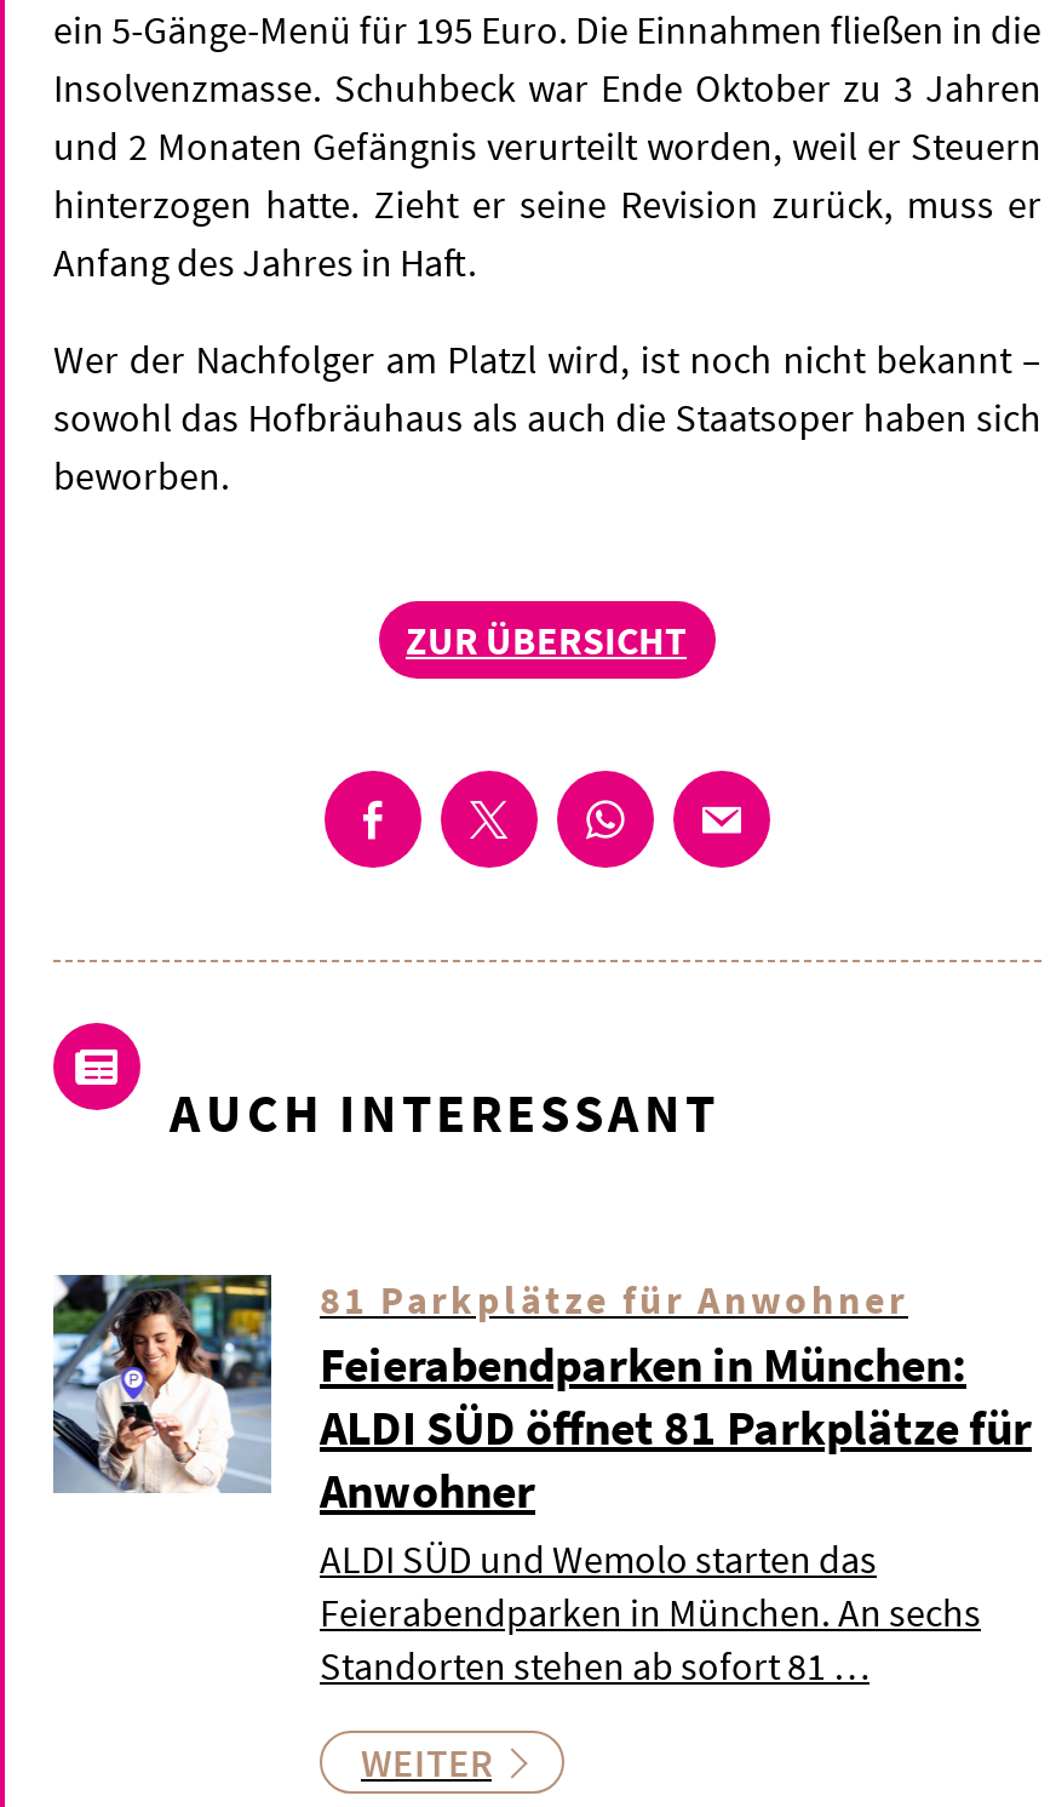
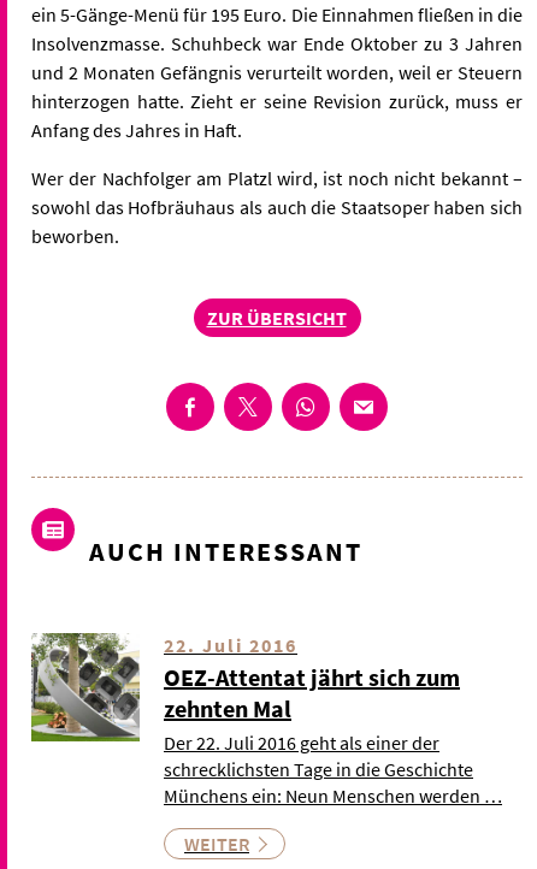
[53,1273,1032,1688] [image] | 81 Parkplätze für Anwohner | Feierabendparken in München: | ALDI SÜD öffnet 81 Parkplätze für | Anwohner | ALDI SÜD und Wemolo starten das | Feierabendparken in München. An sechs | Standorten stehen ab sofort 81 … -> [30,632,502,807] [image] | 22. Juli 2016 | OEZ-Attentat jährt sich zum | zehnten Mal | Der 22. Juli 2016 geht als einer der | schrecklichsten Tage in die Geschichte | Münchens ein: Neun Menschen werden …

